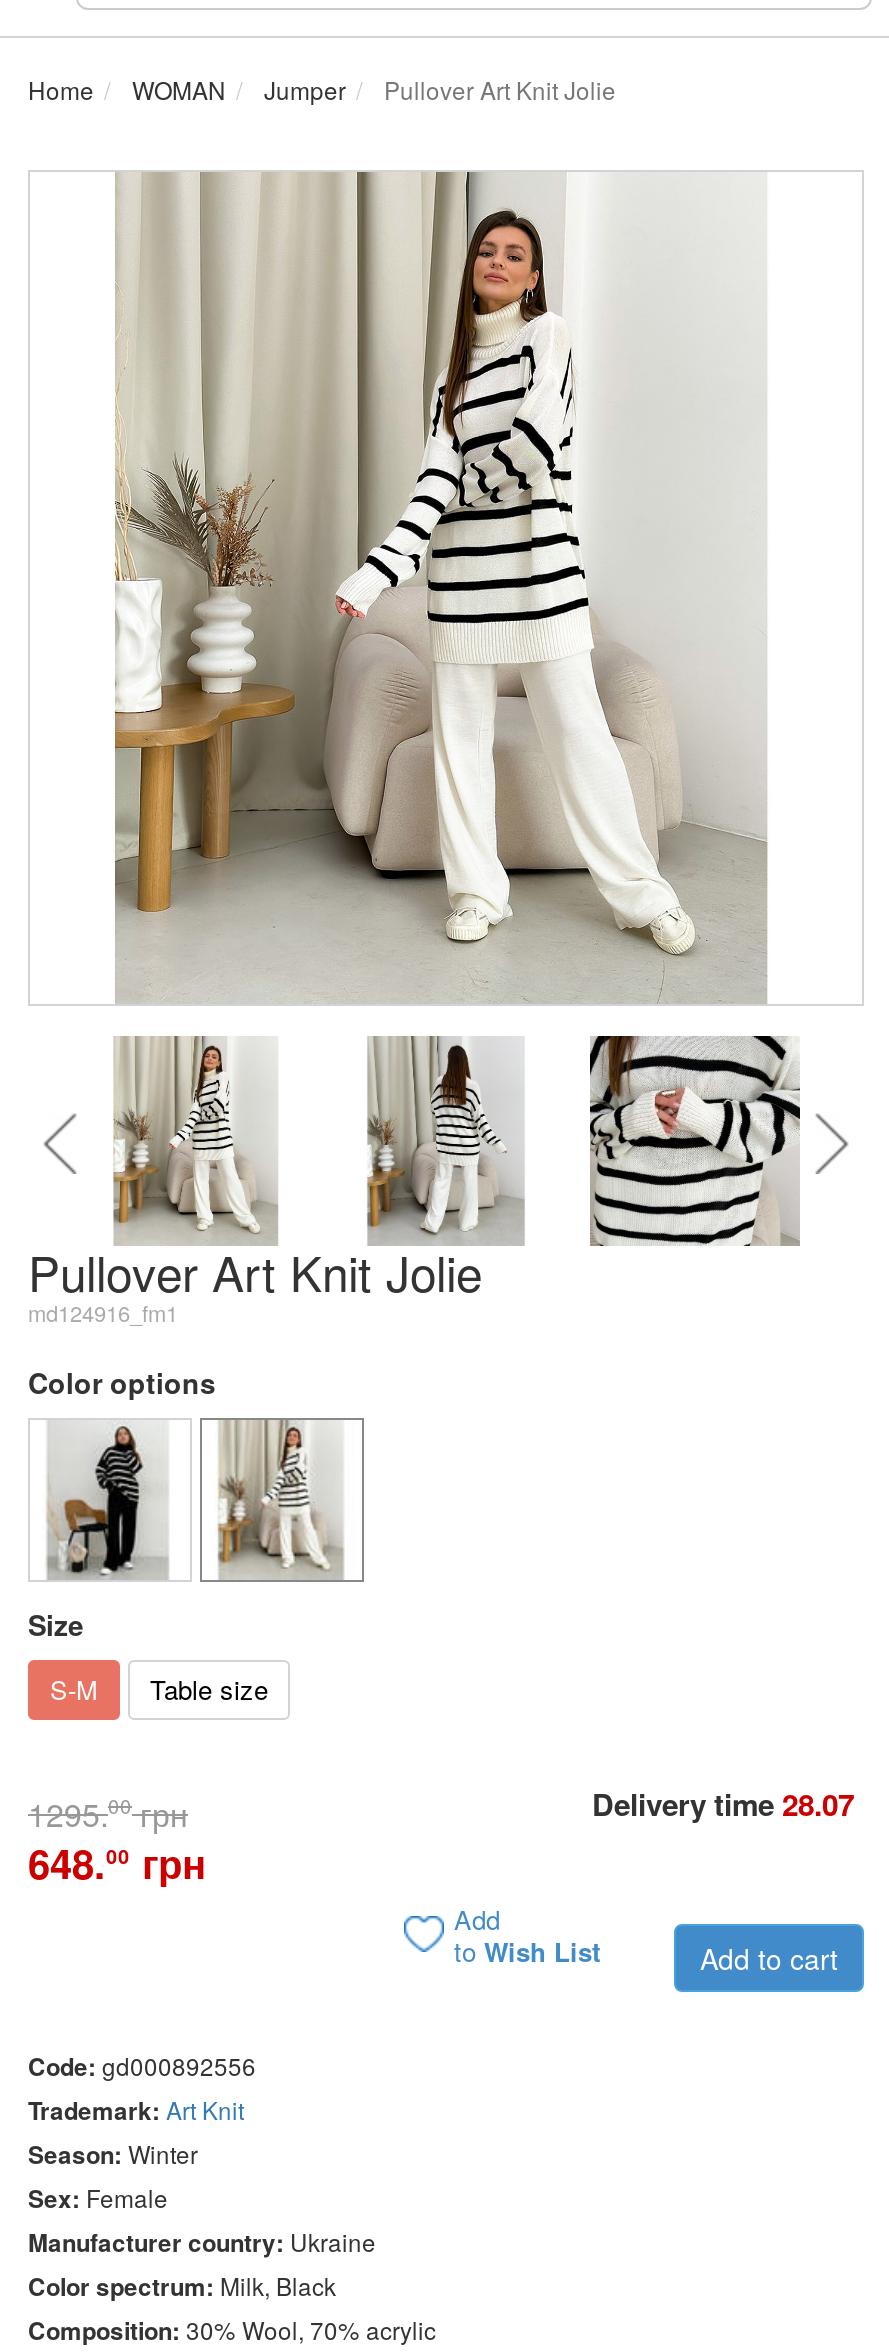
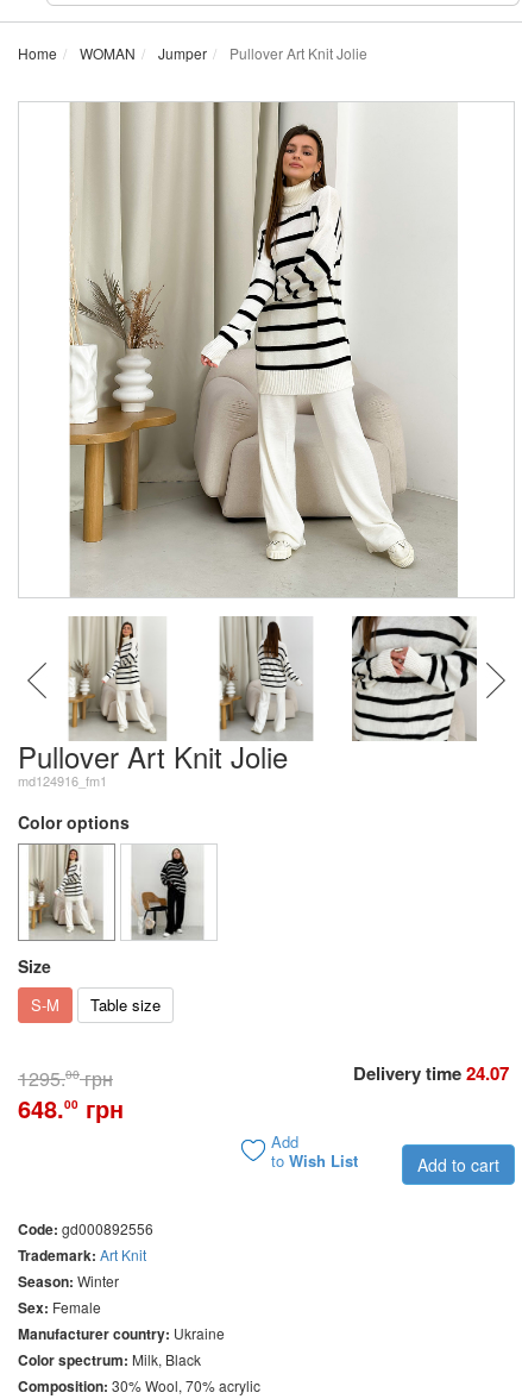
[46,1420,170,1576] [image] -> [18,843,115,941] [image]
[200,1418,364,1582] [image] -> [131,845,205,937] [image]
[592,1781,854,1825] Delivery time 28.07 -> [353,1060,509,1086] Delivery time 24.07

